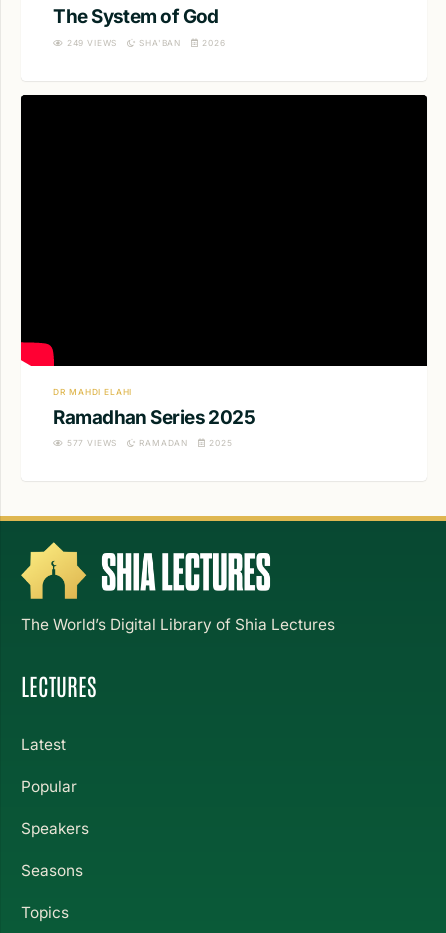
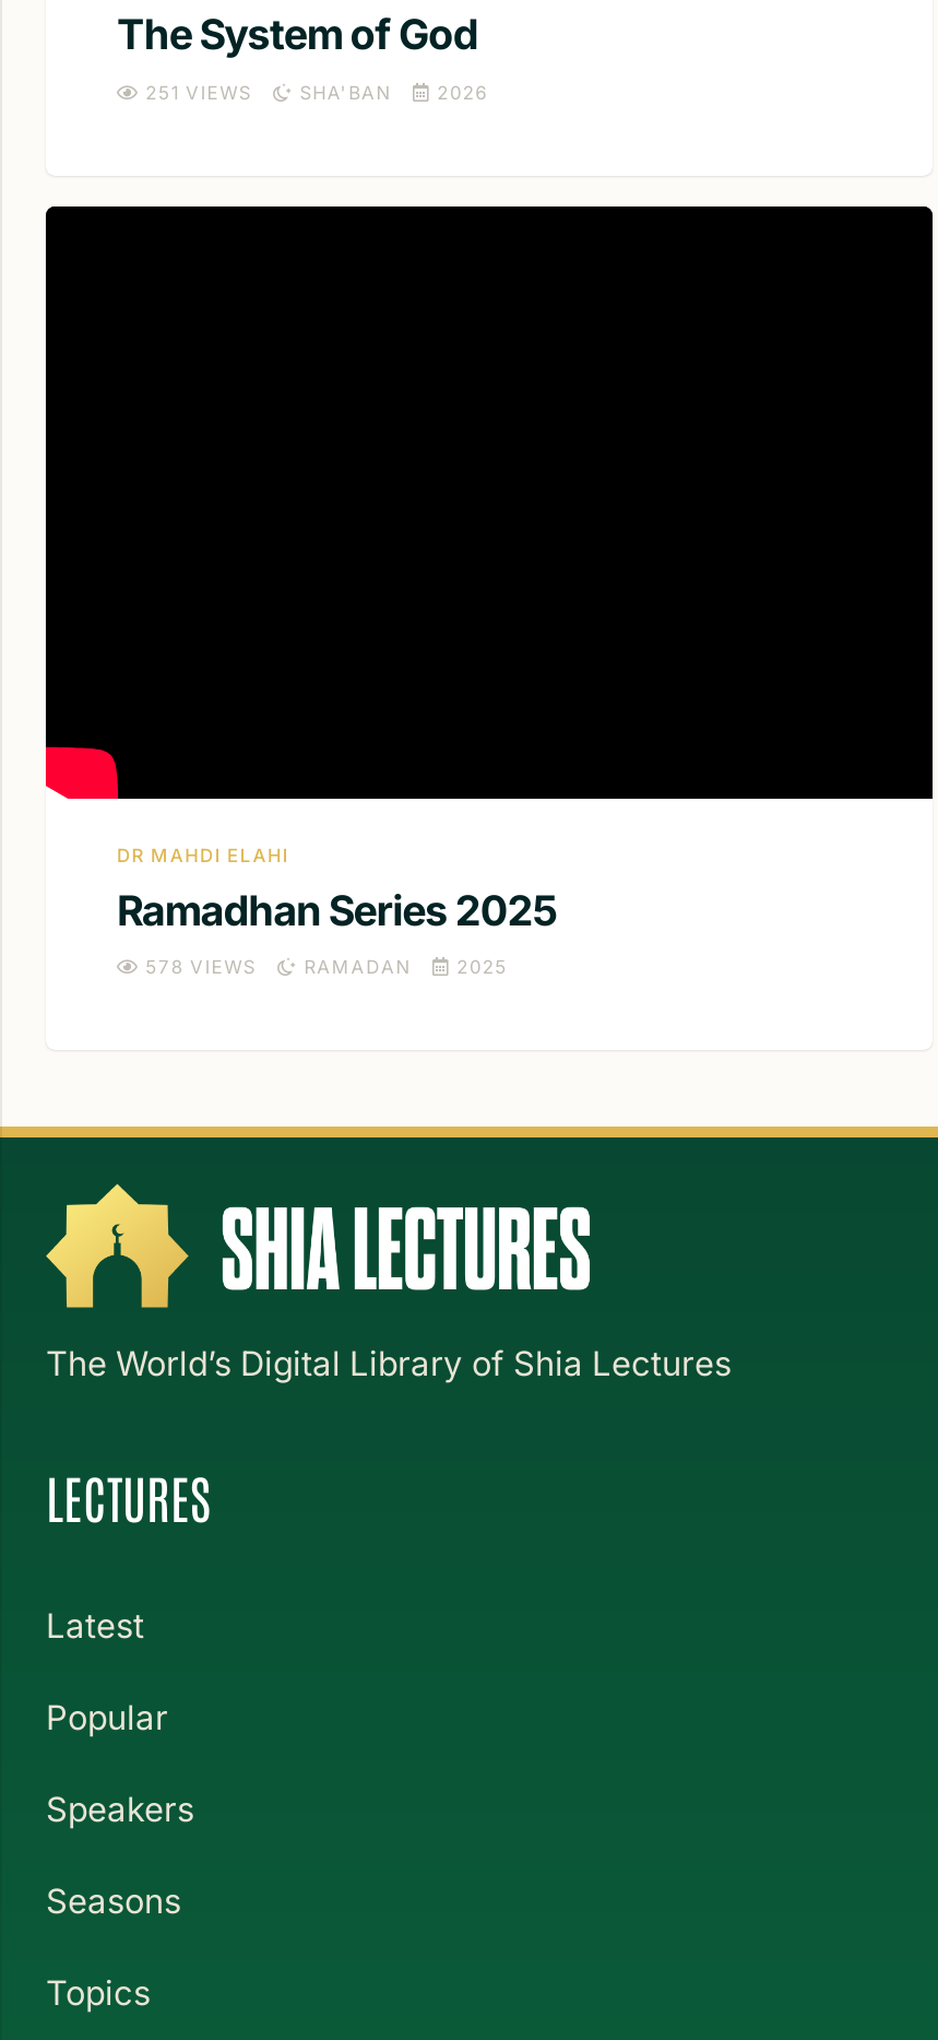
[67,38,117,48] 249 VIEWS -> [146,81,252,103] 251 VIEWS
[67,438,117,448] 577 VIEWS -> [146,956,256,978] 578 VIEWS

